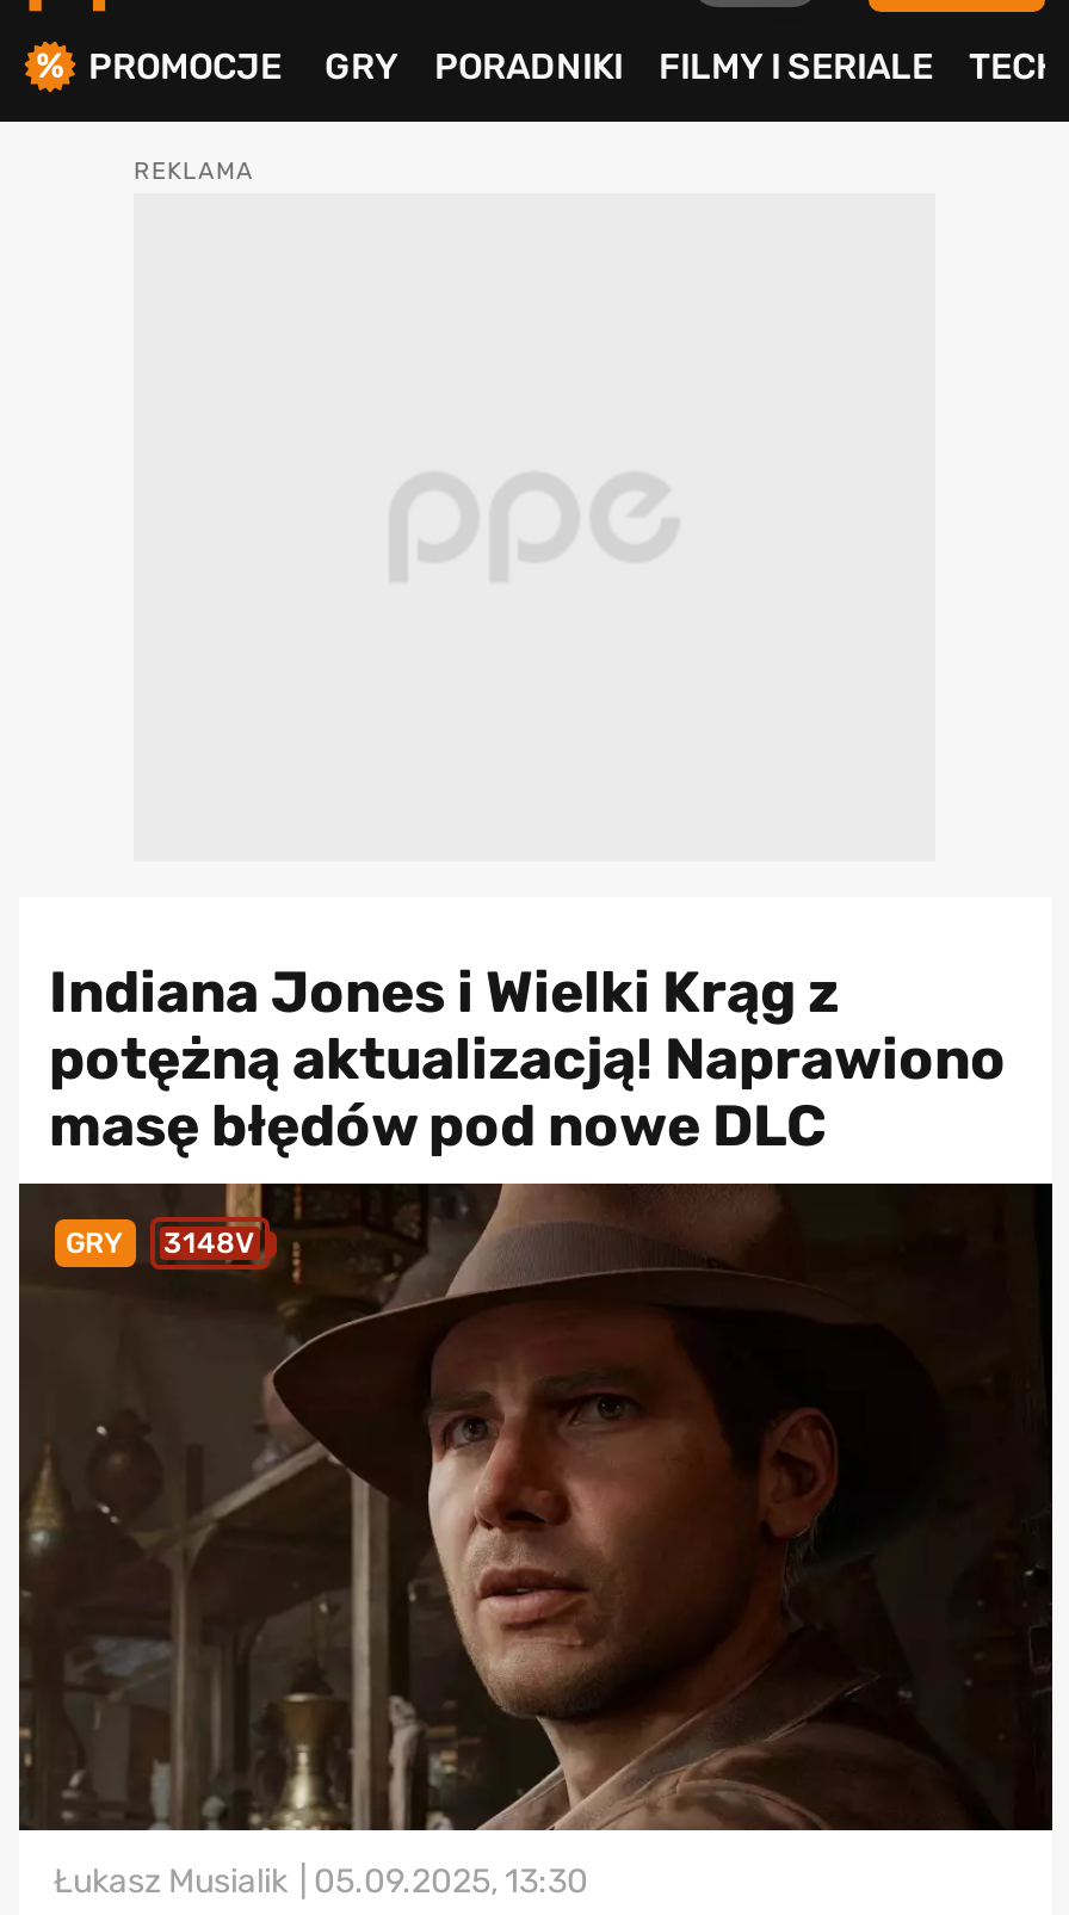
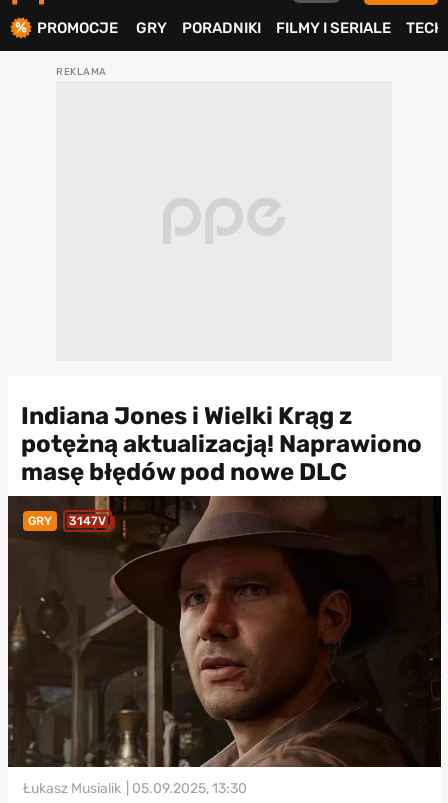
[66,1227,254,1260] GRY 3148V -> [27,514,105,528] GRY 3147V

